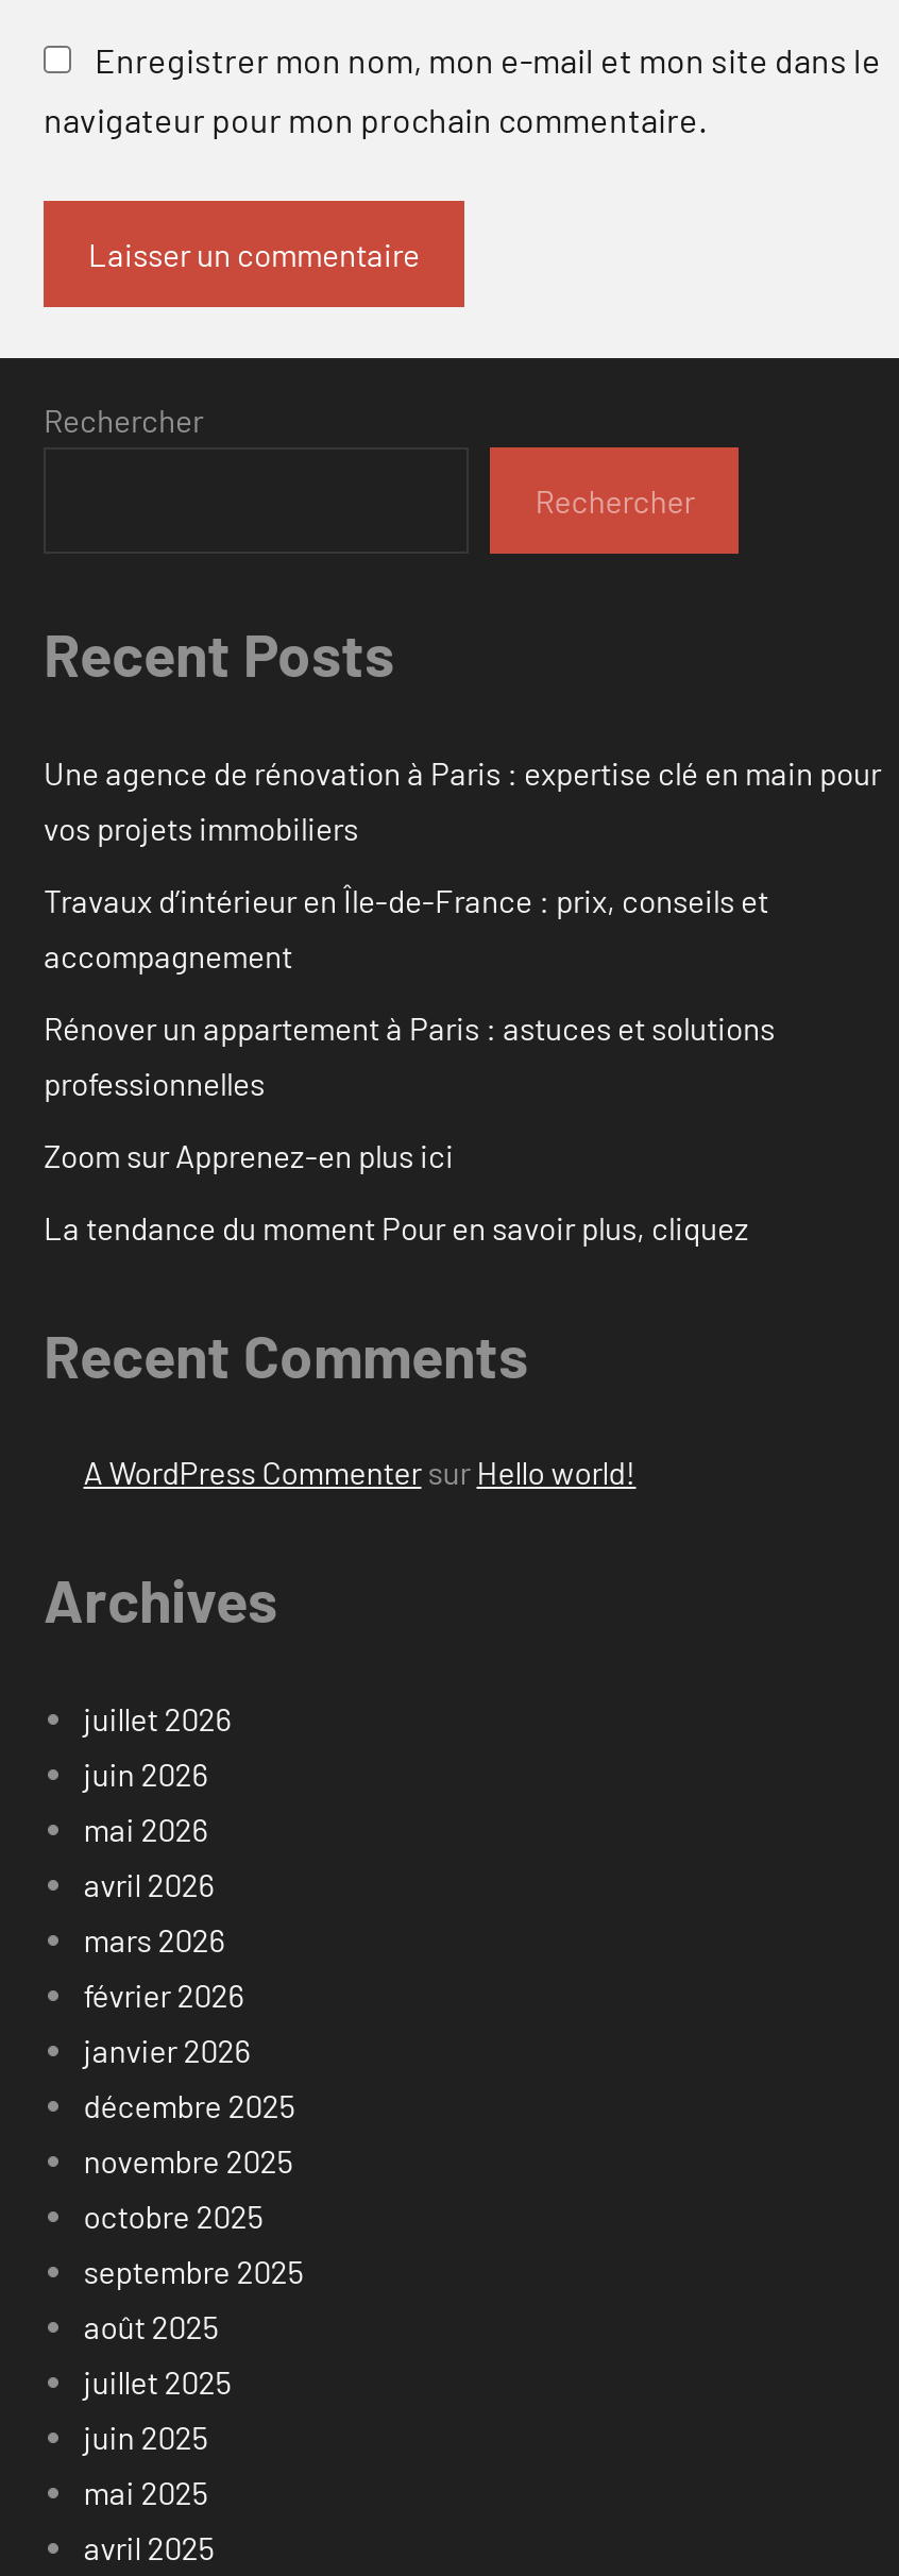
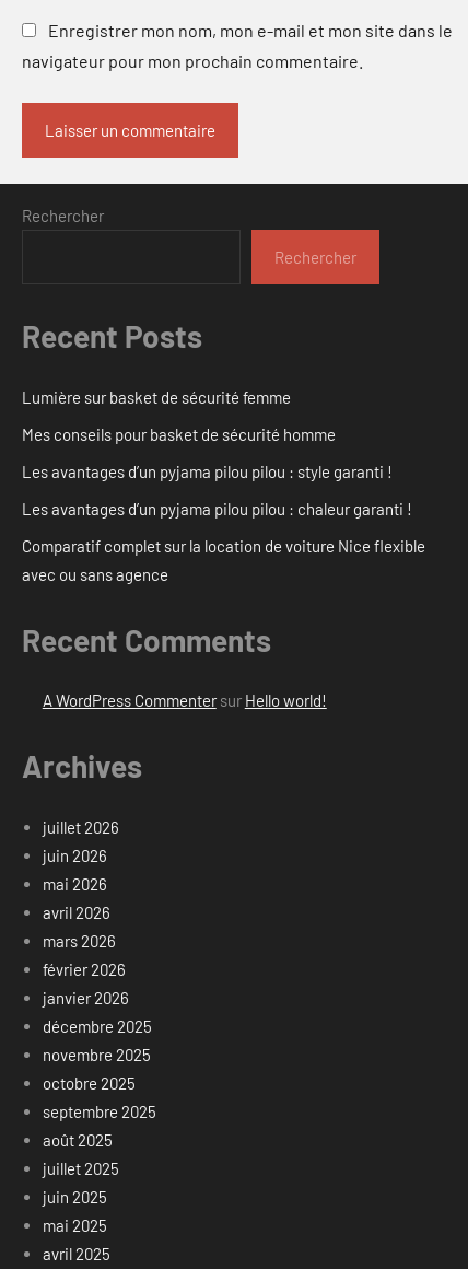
[44,753,881,847] Une agence de rénovation à Paris : expertise clé en main pour | vos projets immobiliers -> [22,387,291,407] Lumière sur basket de sécurité femme
[44,881,768,974] Travaux d’intérieur en Île-de-France : prix, conseils et | accompagnement -> [22,424,336,444] Mes conseils pour basket de sécurité homme
[44,1008,775,1102] Rénover un appartement à Paris : astuces et solutions | professionnelles -> [22,461,393,481] Les avantages d’un pyjama pilou pilou : style garanti !
[44,1136,454,1174] Zoom sur Apprenez-en plus ici -> [22,499,412,518] Les avantages d’un pyjama pilou pilou : chaleur garanti !
[44,1208,749,1246] La tendance du moment Pour en savoir plus, cliquez -> [22,536,425,584] Comparatif complet sur la location de voiture Nice flexible | avec ou sans agence

